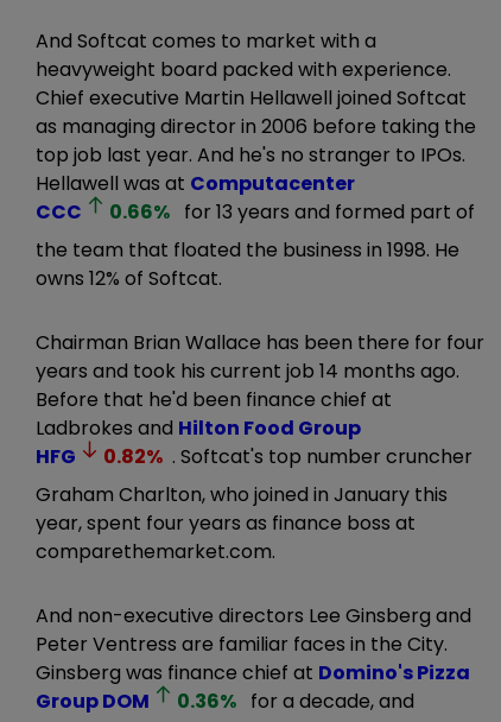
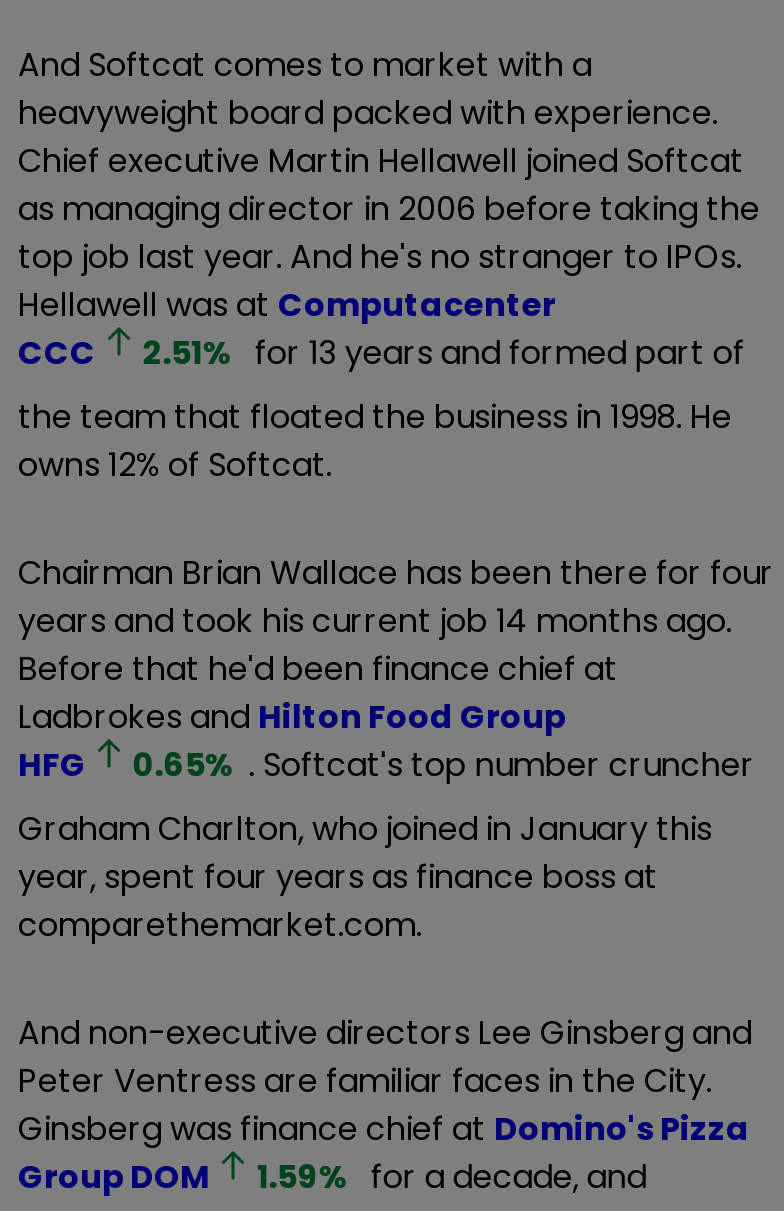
[110,198,475,226] 0.66% for 13 years and formed part of -> [143,330,745,376] 2.51% for 13 years and formed part of
[104,443,473,470] 0.82% . Softcat's top number cruncher -> [133,742,755,788] 0.65% . Softcat's top number cruncher
[177,688,415,715] 0.36% for a decade, and -> [257,1154,647,1200] 1.59% for a decade, and

